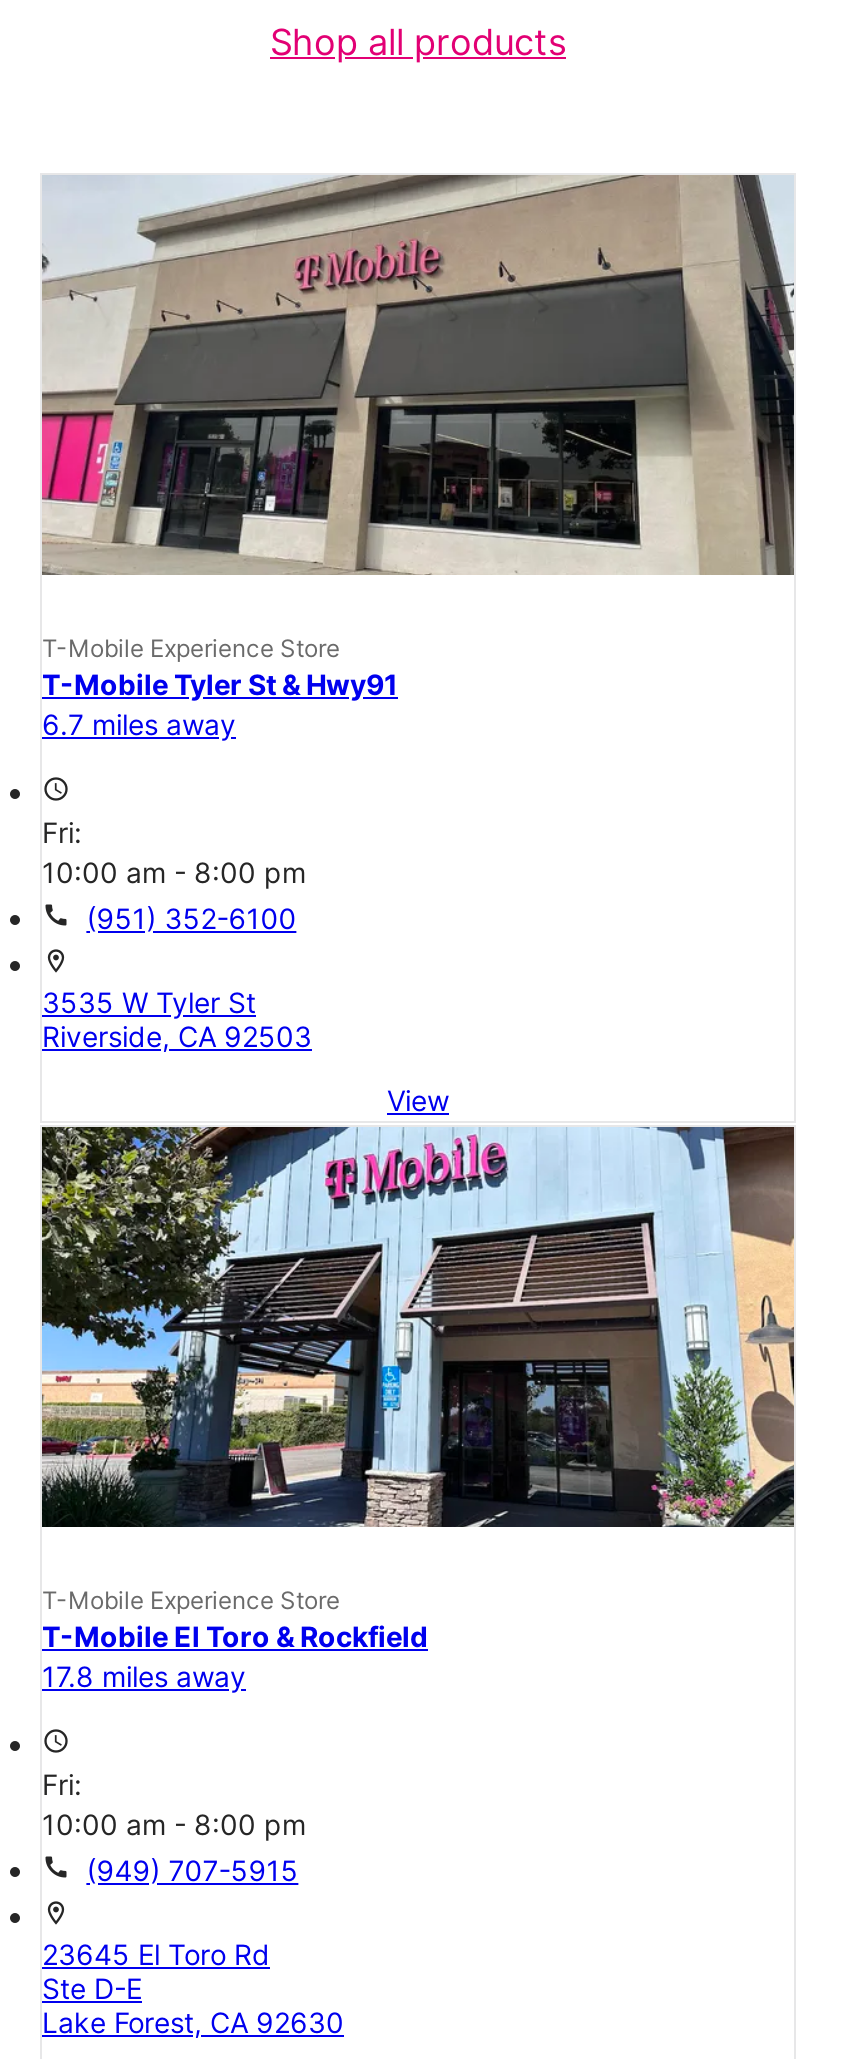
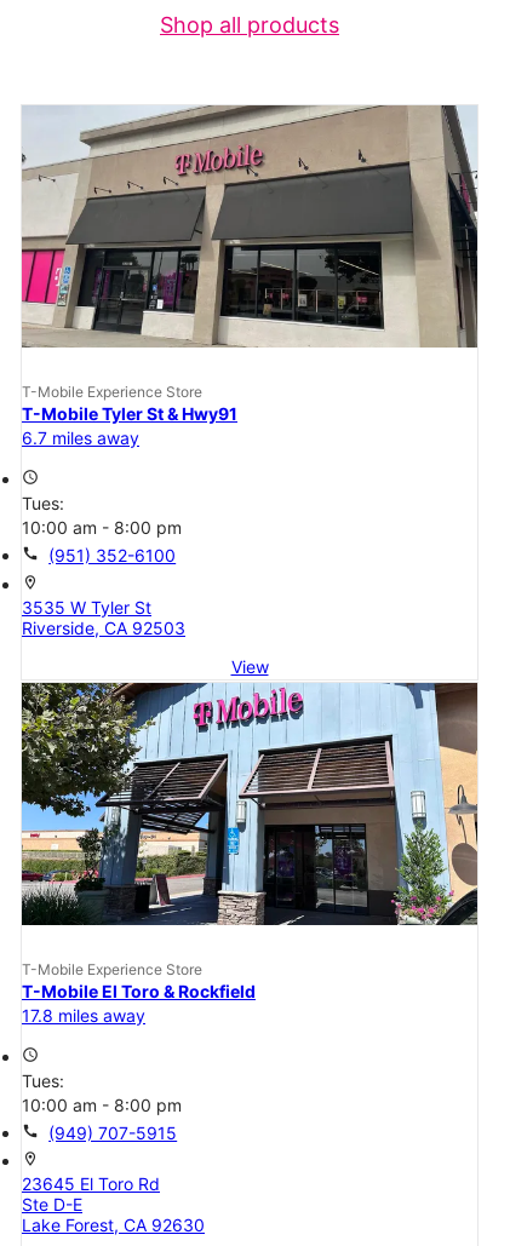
[42,814,90,848] Fri: -> [22,493,69,514] Tues:
[42,1767,90,1801] Fri: -> [22,1070,69,1090] Tues:

